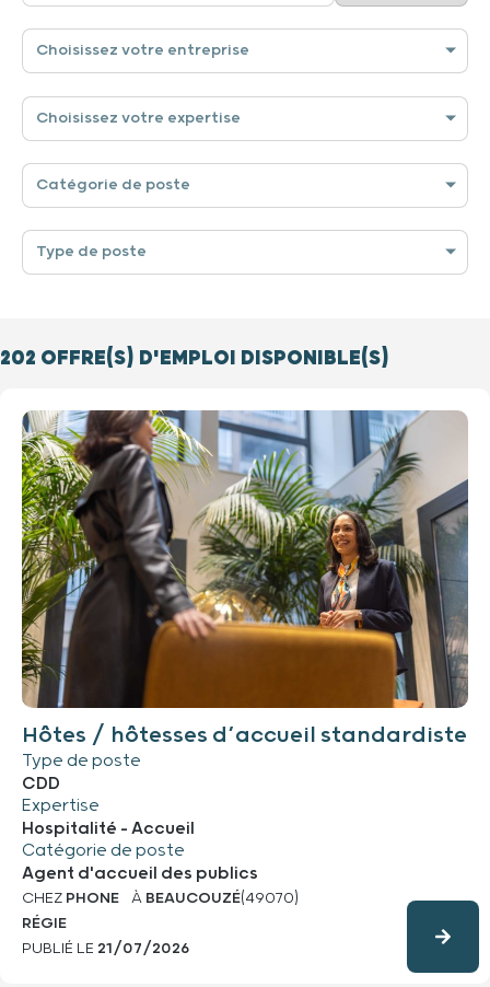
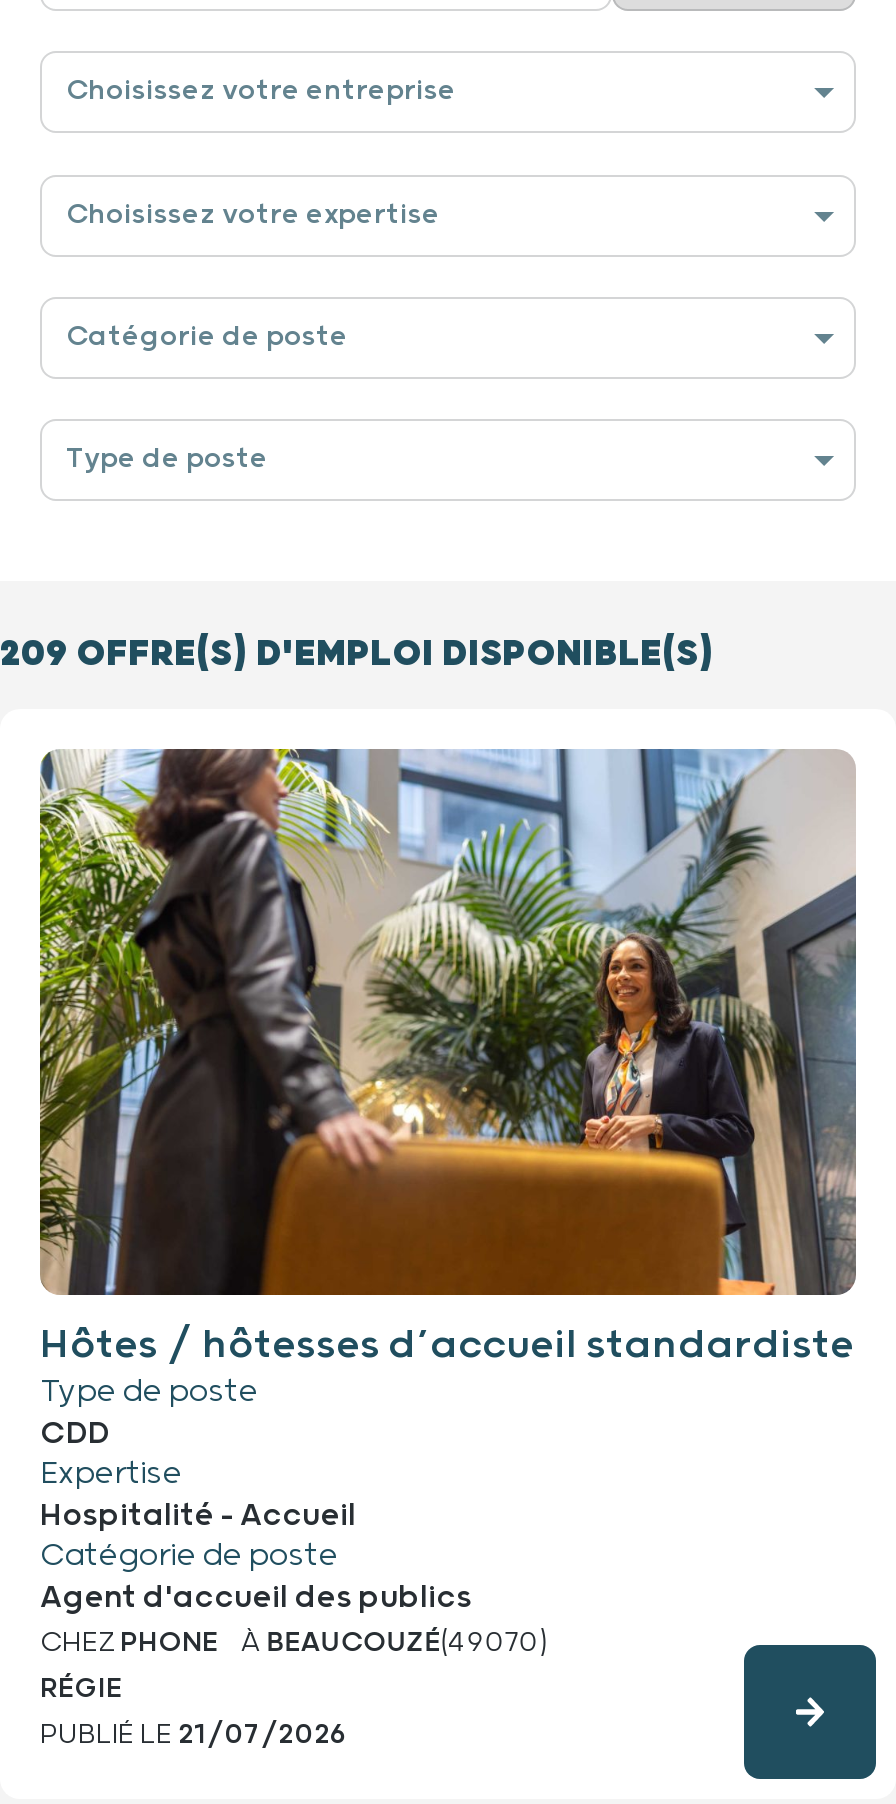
[0,347,389,370] 202 OFFRE(S) D'EMPLOI DISPONIBLE(S) -> [0,634,714,676] 209 OFFRE(S) D'EMPLOI DISPONIBLE(S)

